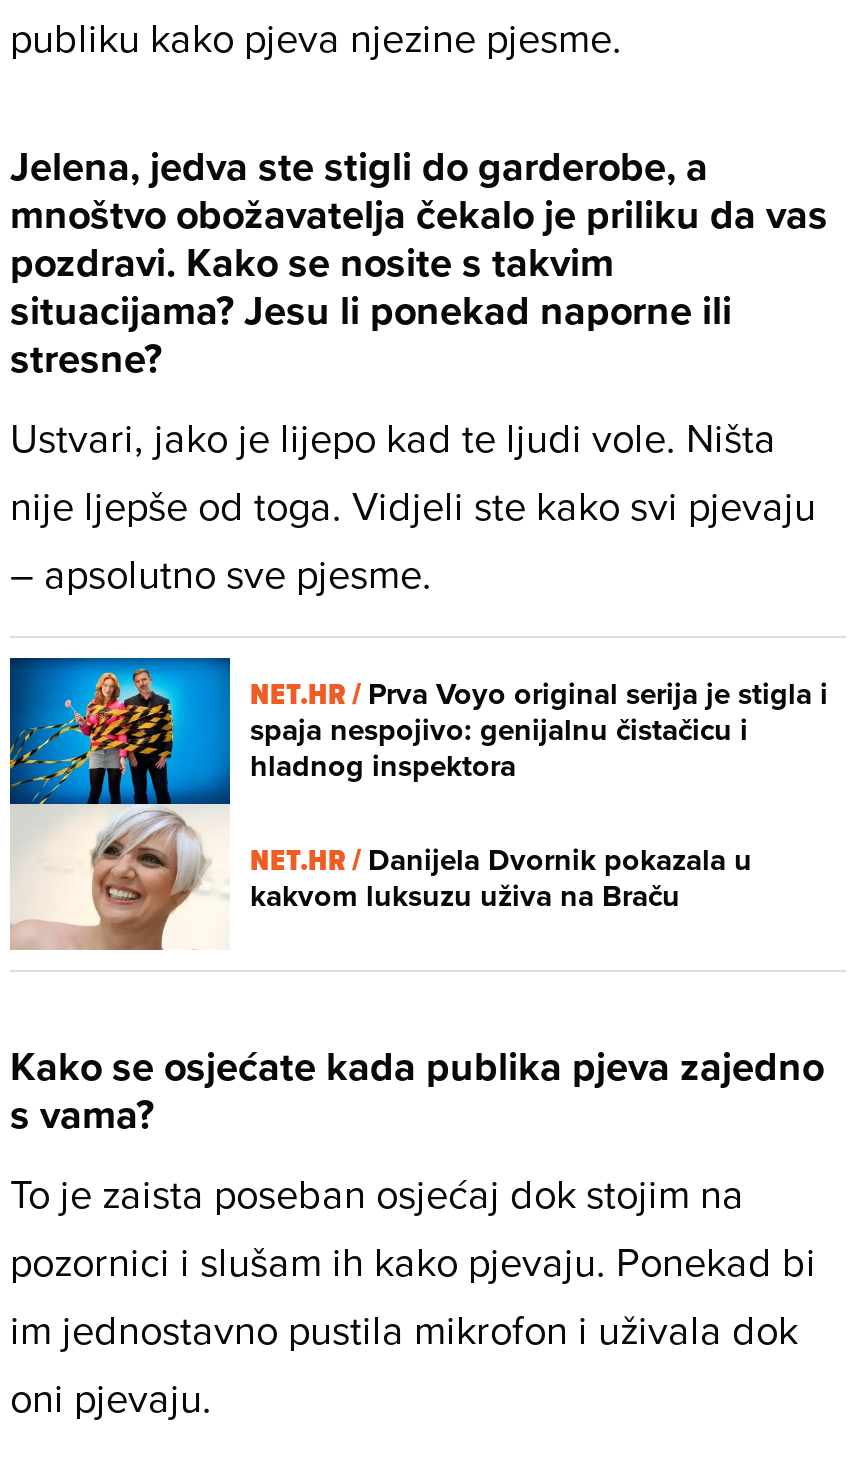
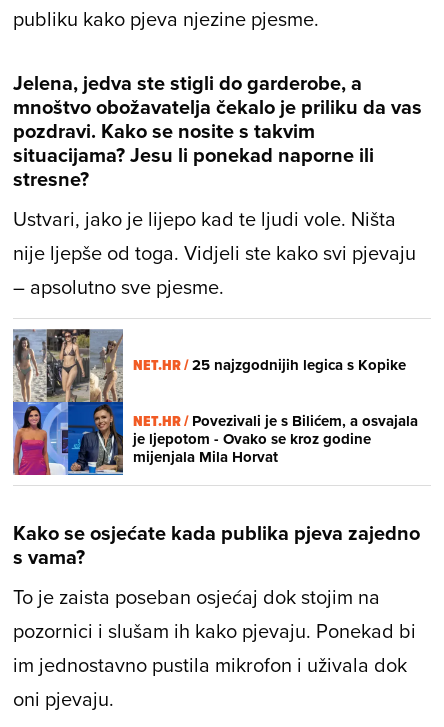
[8,656,828,952] [image] | NET.HR / Prva Voyo original serija je stigla i | spaja nespojivo: genijalnu čistačicu i | hladnog inspektora -> [12,328,406,476] [image] | NET.HR / 25 najzgodnijih legica s Kopike
[250,837,752,917] NET.HR / Danijela Dvornik pokazala u | kakvom luksuzu uživa na Braču -> [133,410,418,468] NET.HR / Povezivali je s Bilićem, a osvajala | je ljepotom - Ovako se kroz godine | mijenjala Mila Horvat

